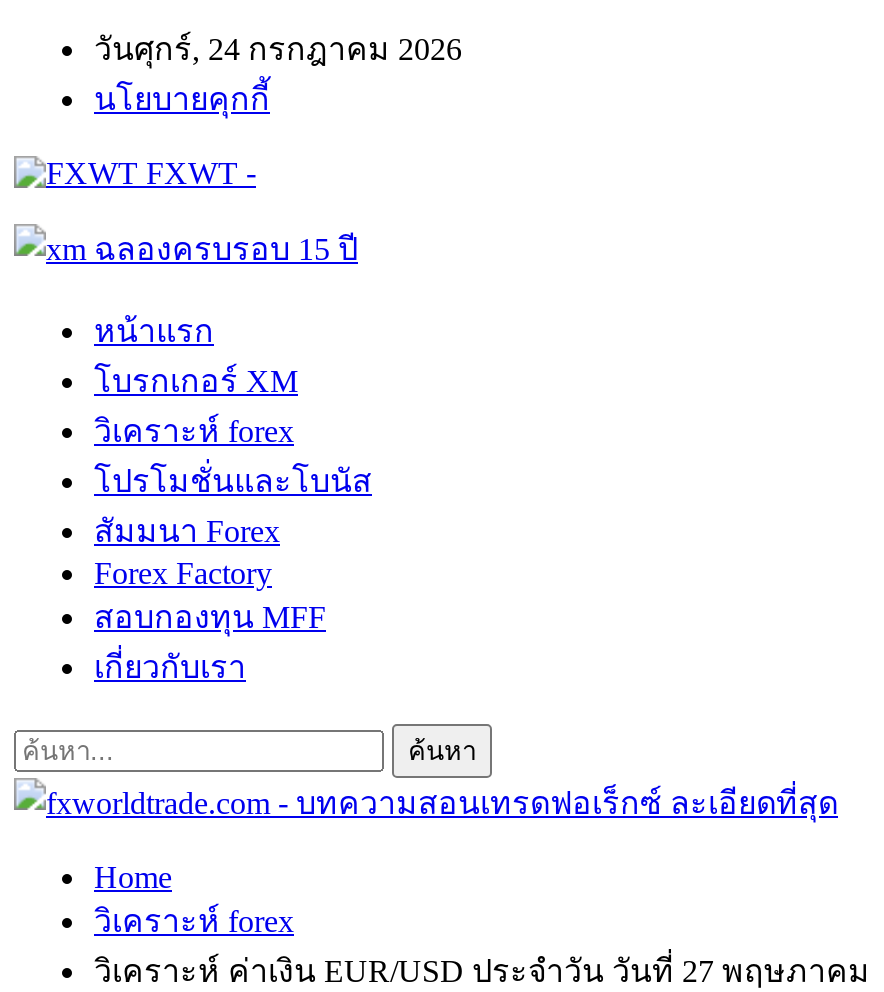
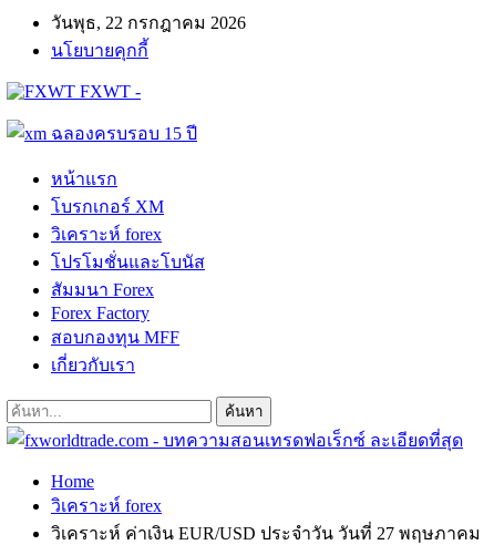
[94,32,462,66] วันศุกร์, 24 กรกฎาคม 2026 -> [51,13,246,32] วันพุธ, 22 กรกฎาคม 2026

